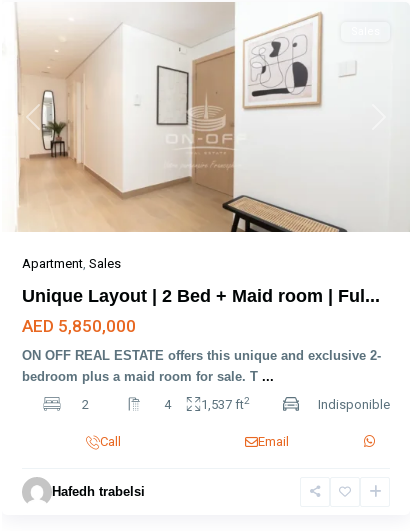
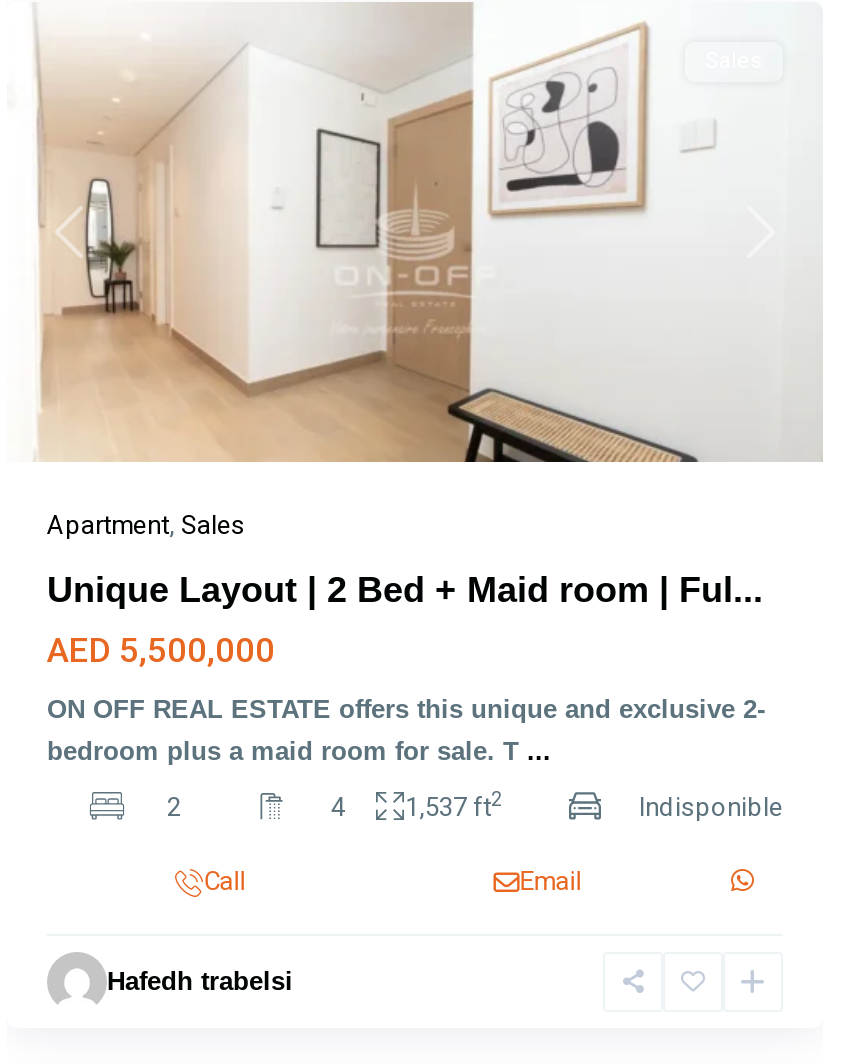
[22,316,136,336] AED 5,850,000 -> [47,630,275,670] AED 5,500,000

